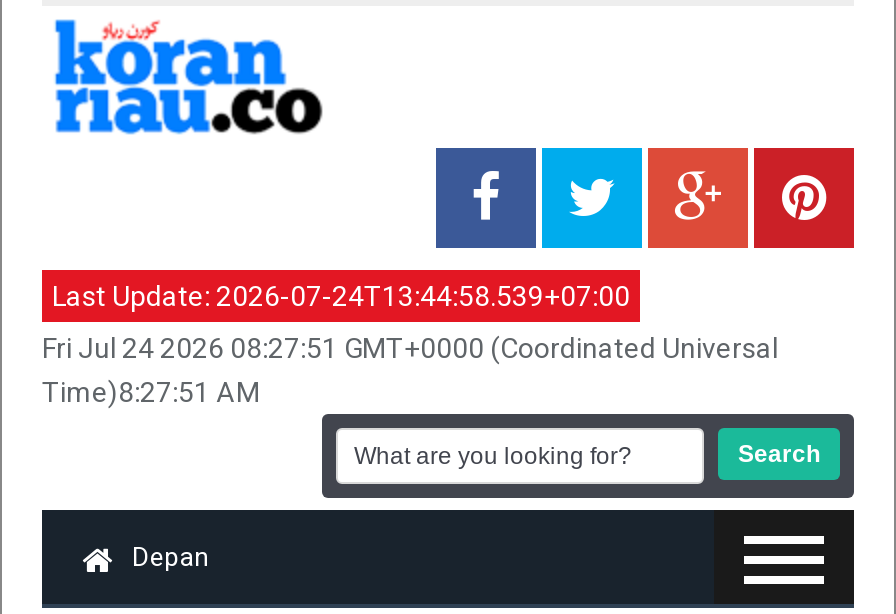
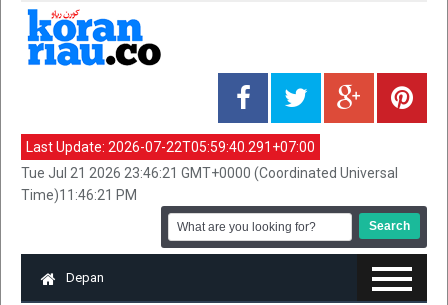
[52,280,630,312] Last Update: 2026-07-24T13:44:58.539+07:00 -> [26,139,315,155] Last Update: 2026-07-22T05:59:40.291+07:00
[42,332,778,408] Fri Jul 24 2026 08:27:51 GMT+0000 (Coordinated Universal | Time)8:27:51 AM -> [21,165,398,203] Tue Jul 21 2026 23:46:21 GMT+0000 (Coordinated Universal | Time)11:46:21 PM

